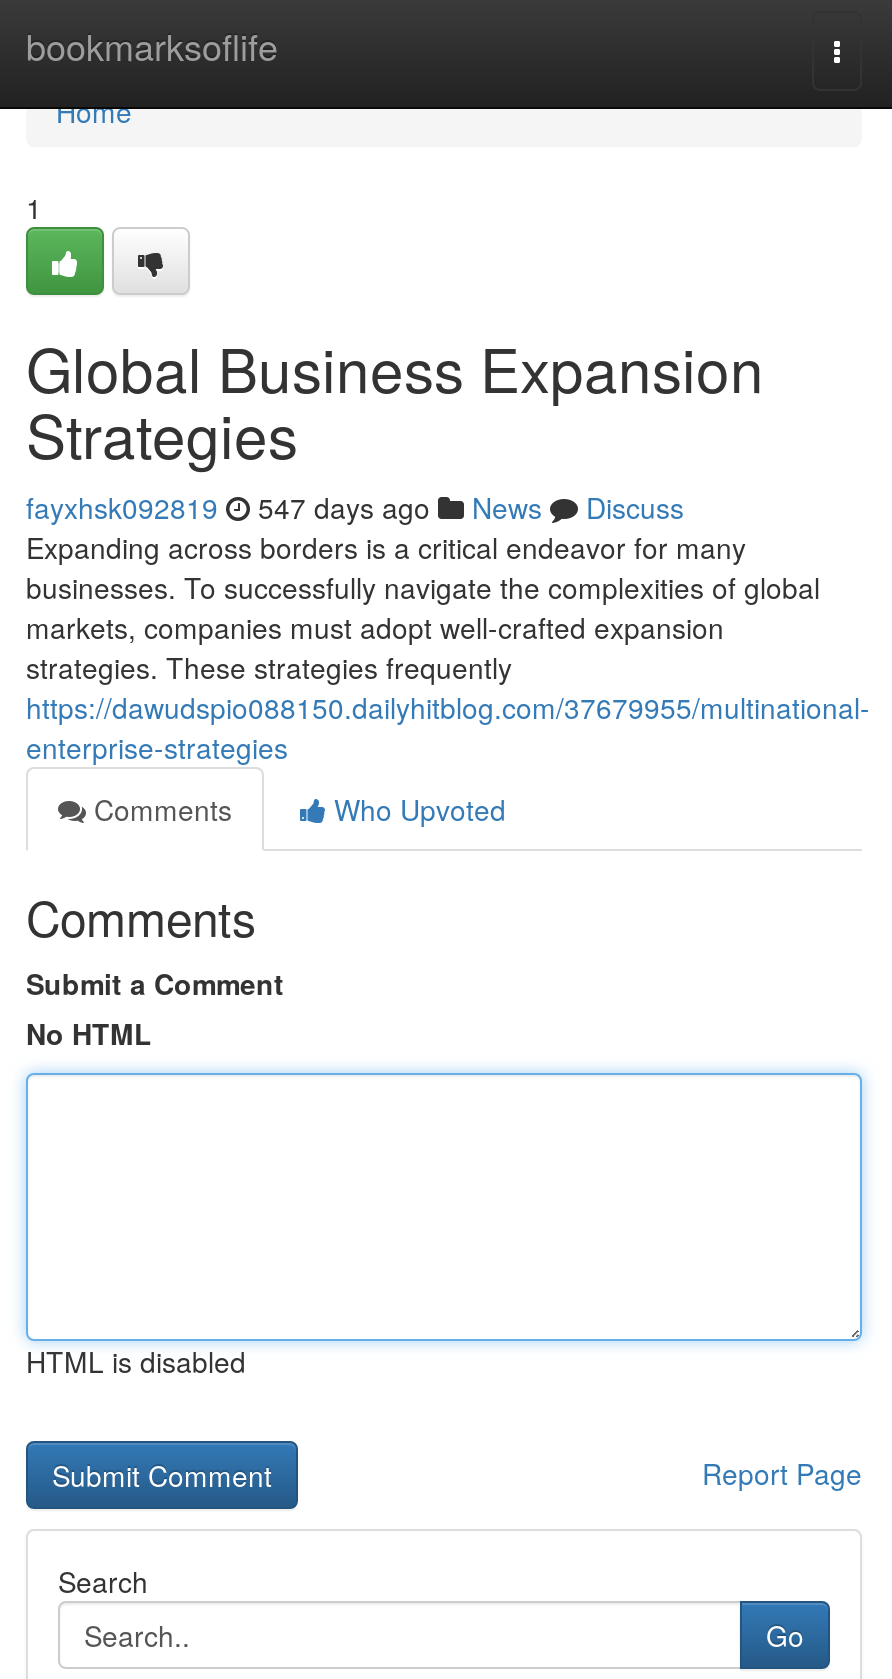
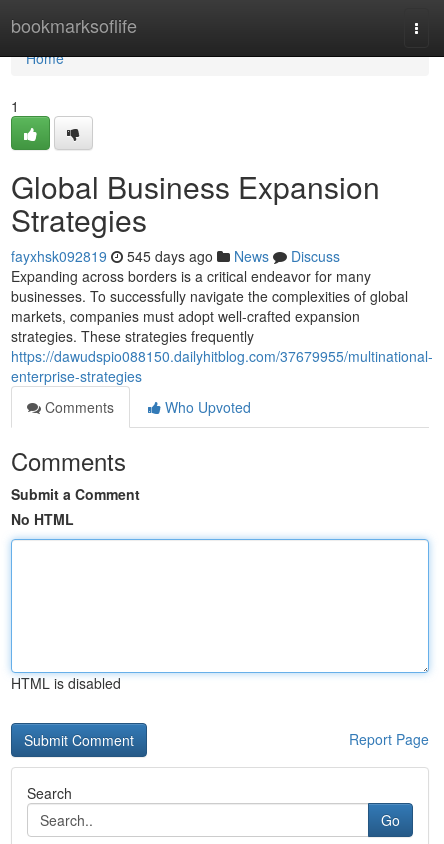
[26,487,684,527] fayxhsk092819 547 days ago News Discuss -> [11,246,340,266] fayxhsk092819 545 days ago News Discuss

